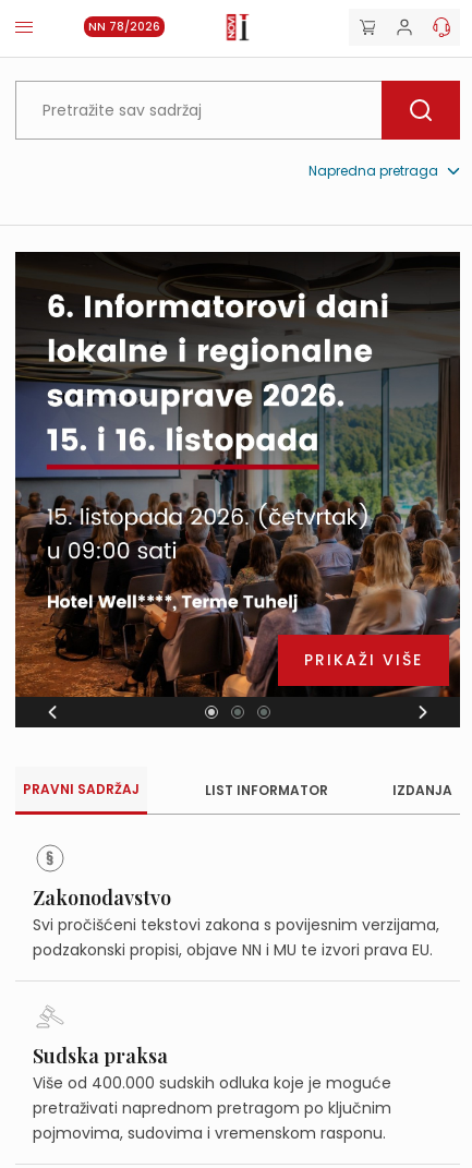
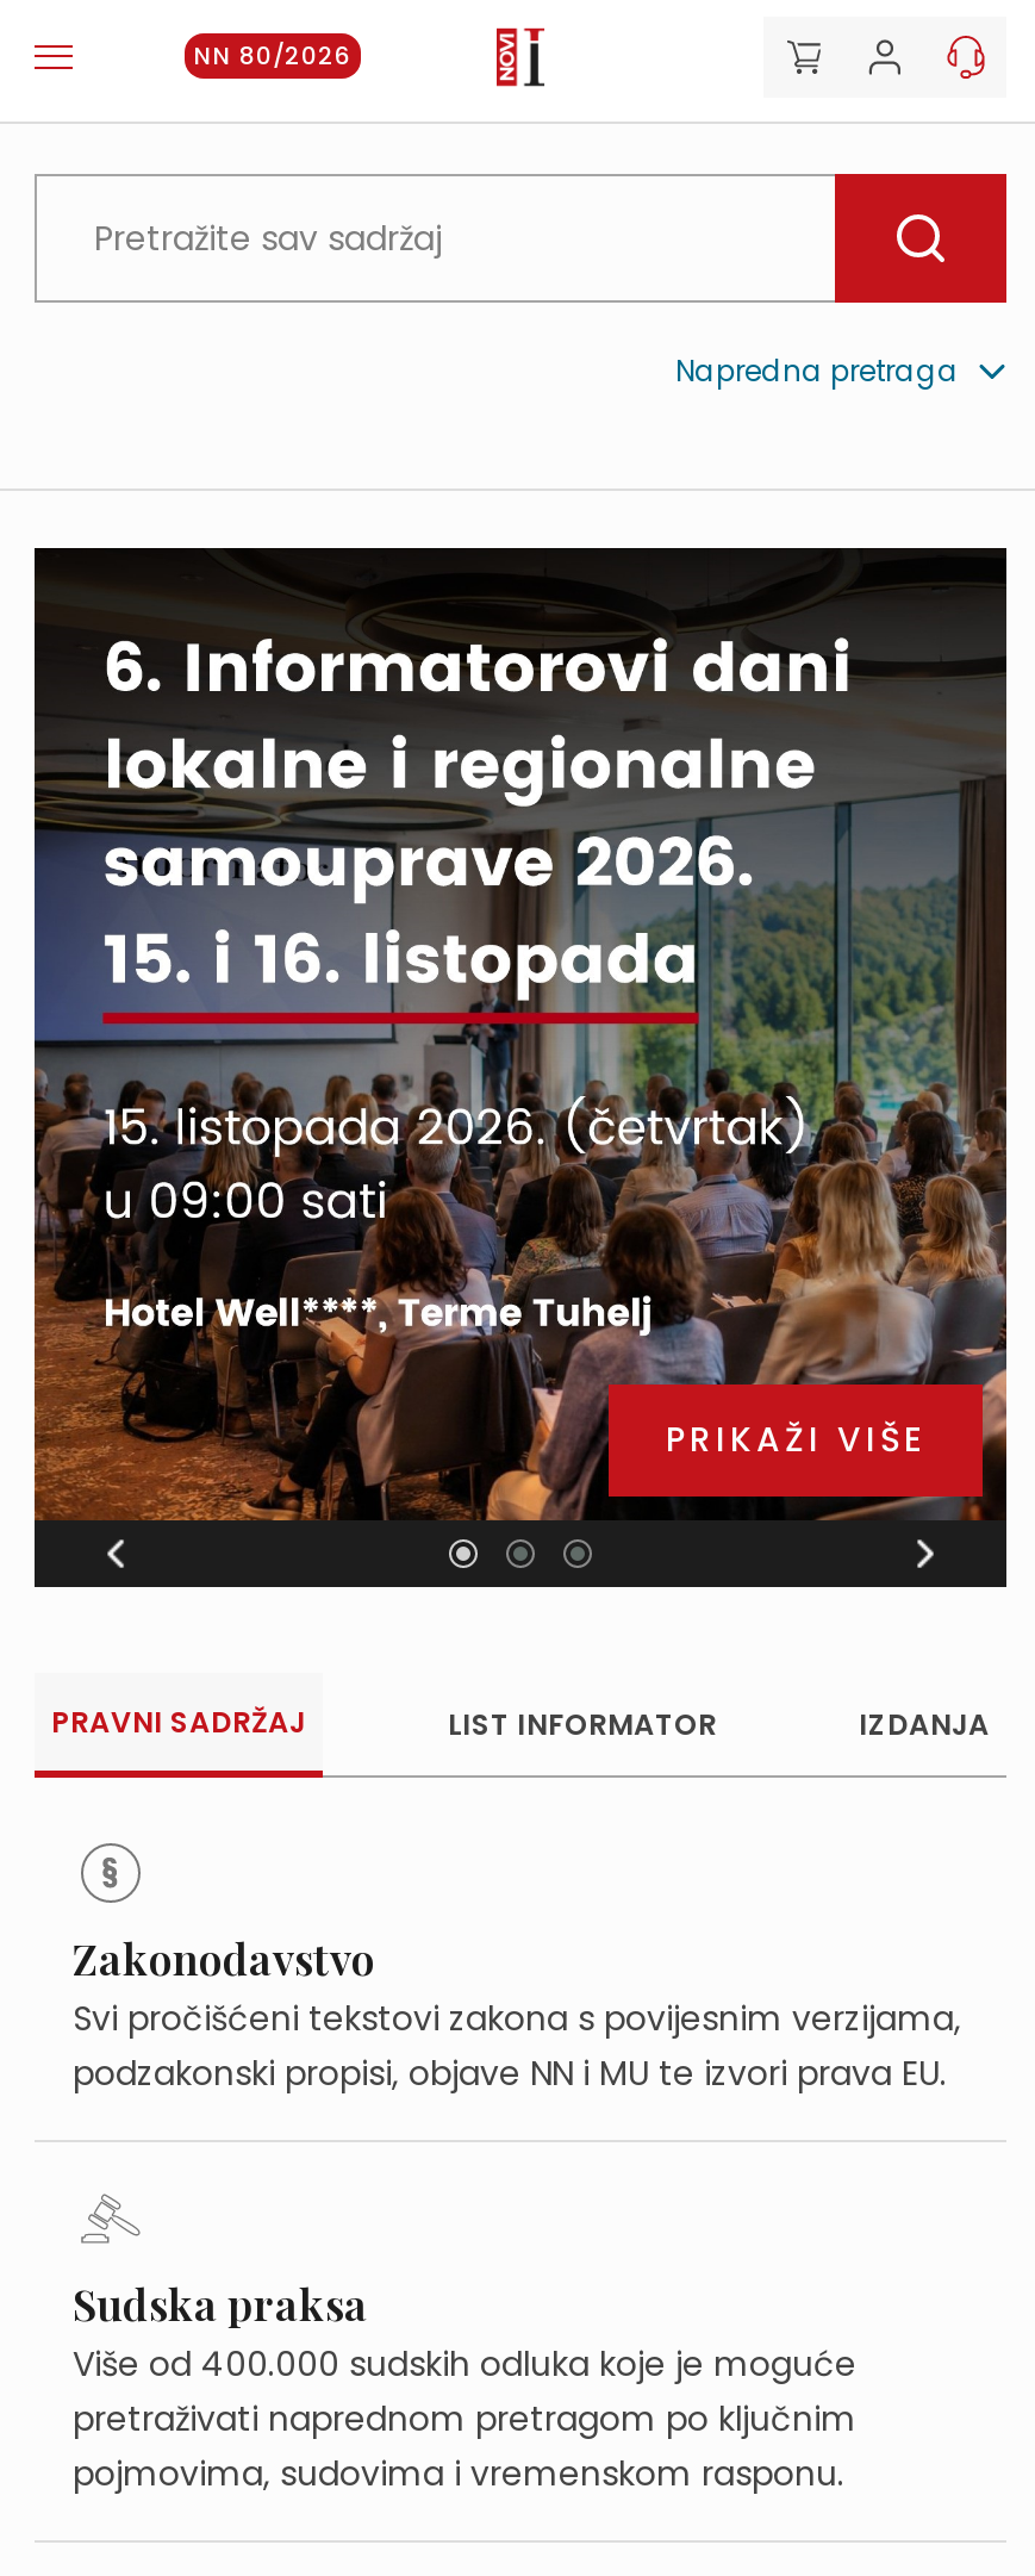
[88,19,160,35] NN 78/2026 -> [194,38,351,74] NN 80/2026

